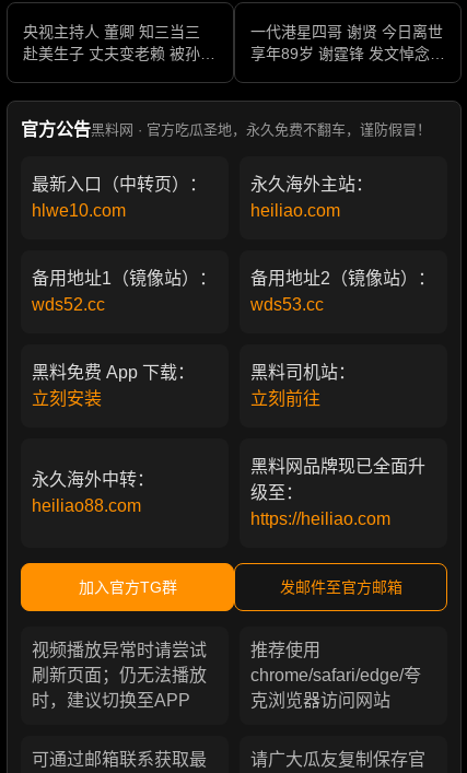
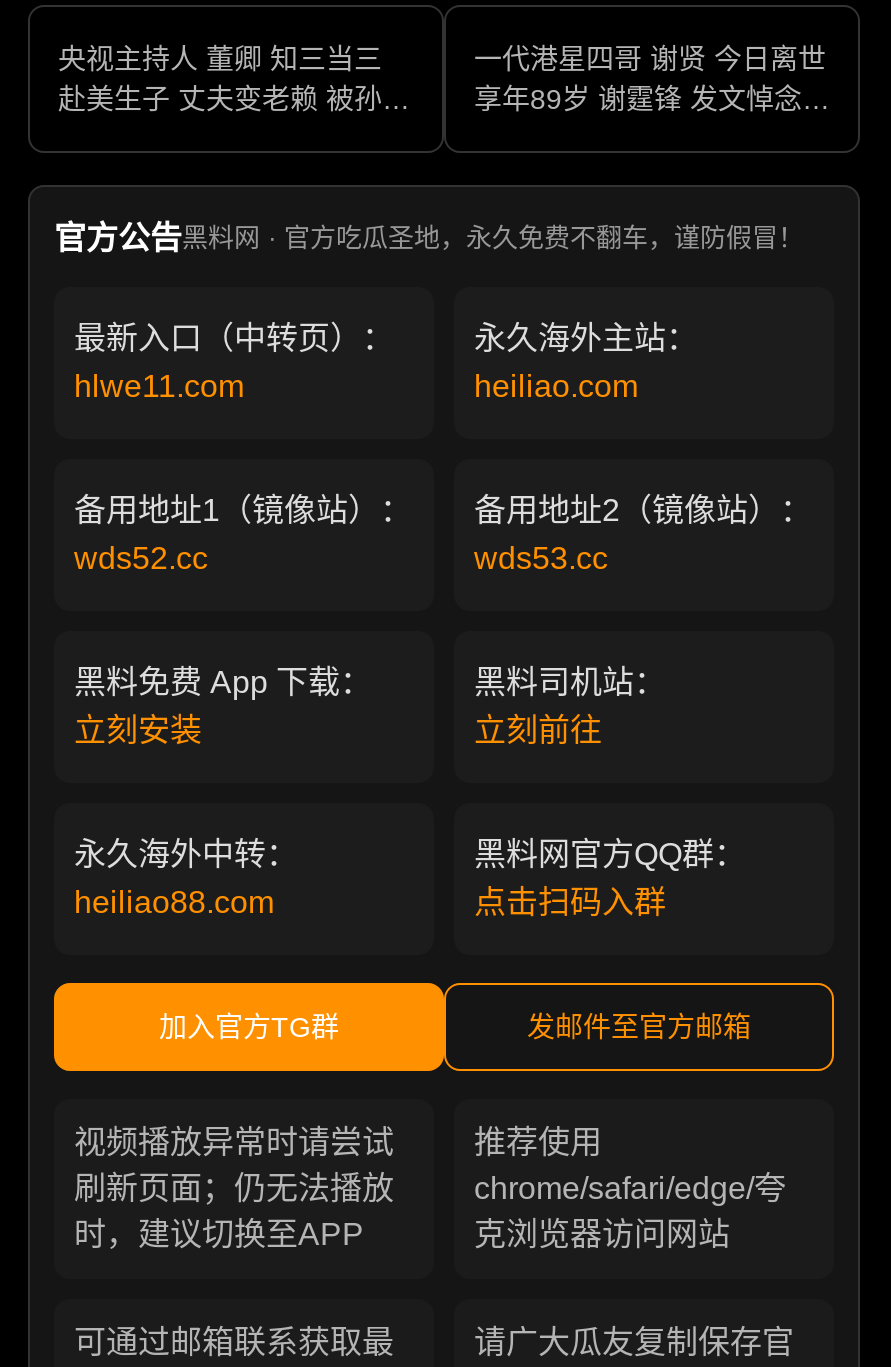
[32,201,126,220] hlwe10.com -> [74,369,244,403] hlwe11.com
[250,457,425,528] 黑料网品牌现已全面升 | 级至： | https://heiliao.com -> [474,837,746,919] 黑料网官方QQ群： | 点击扫码入群

